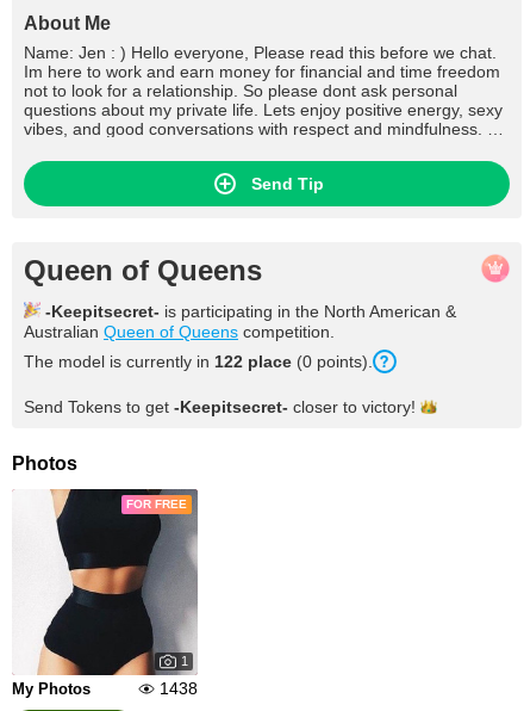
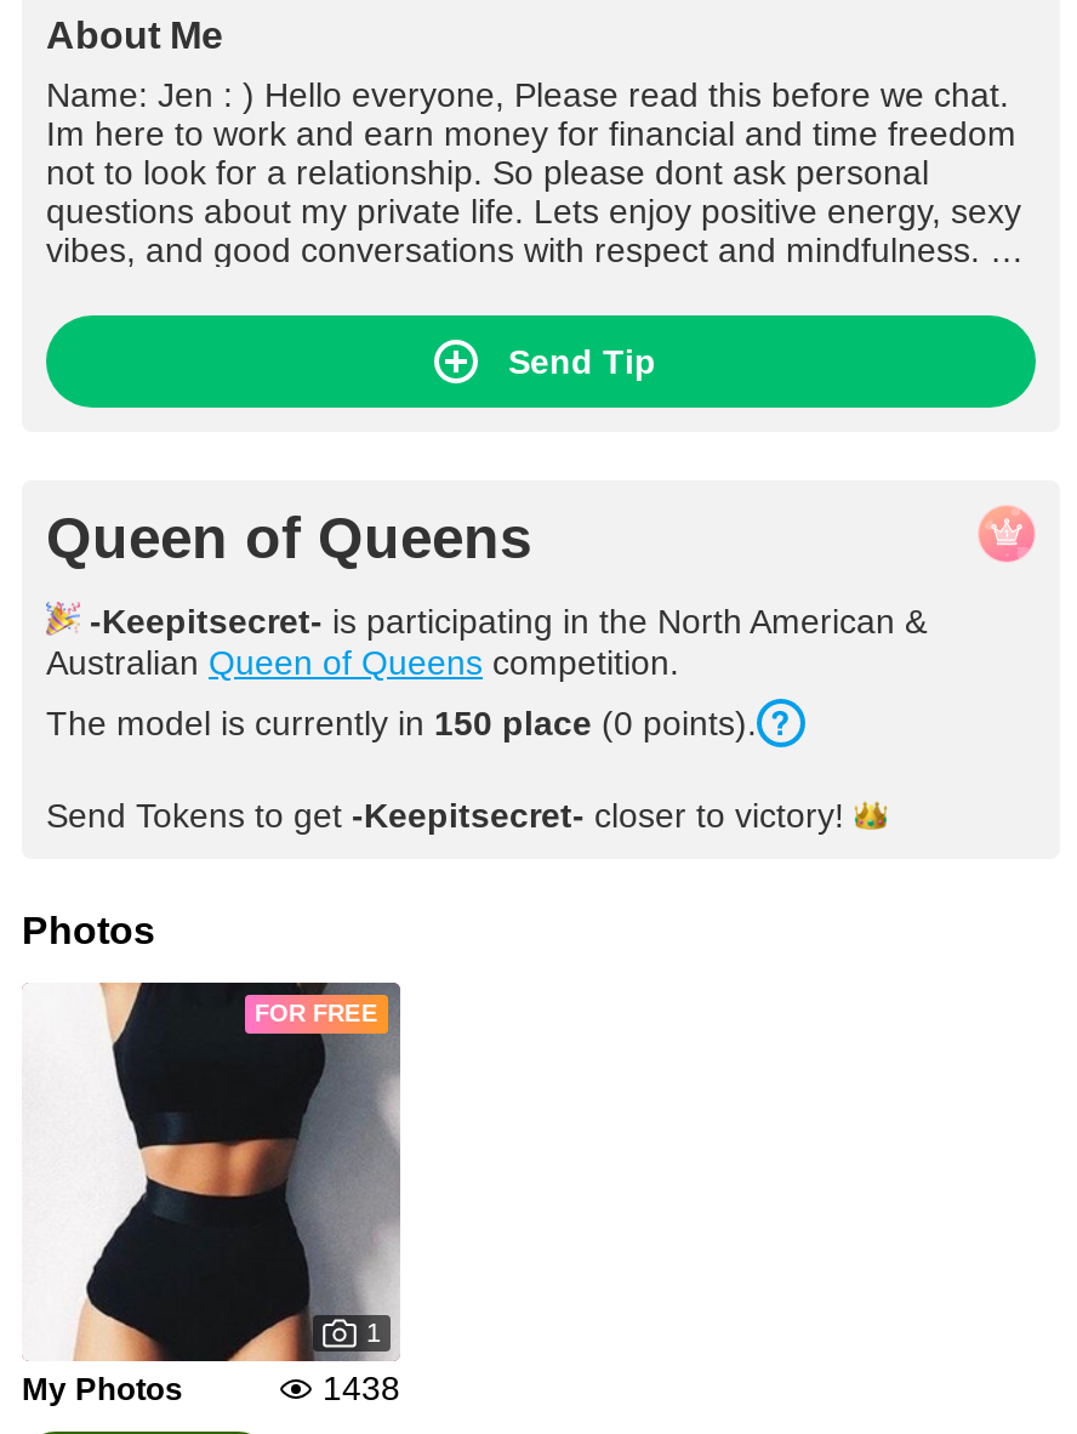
[24,352,373,371] The model is currently in 122 place (0 points). -> [46,704,757,742] The model is currently in 150 place (0 points).

